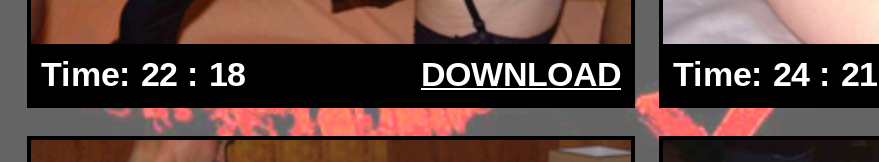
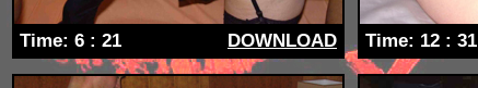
[41,54,245,94] Time: 22 : 18 -> [20,29,121,51] Time: 6 : 21
[421,54,877,94] DOWNLOAD Time: 24 : 21 -> [228,29,477,51] DOWNLOAD Time: 12 : 31

